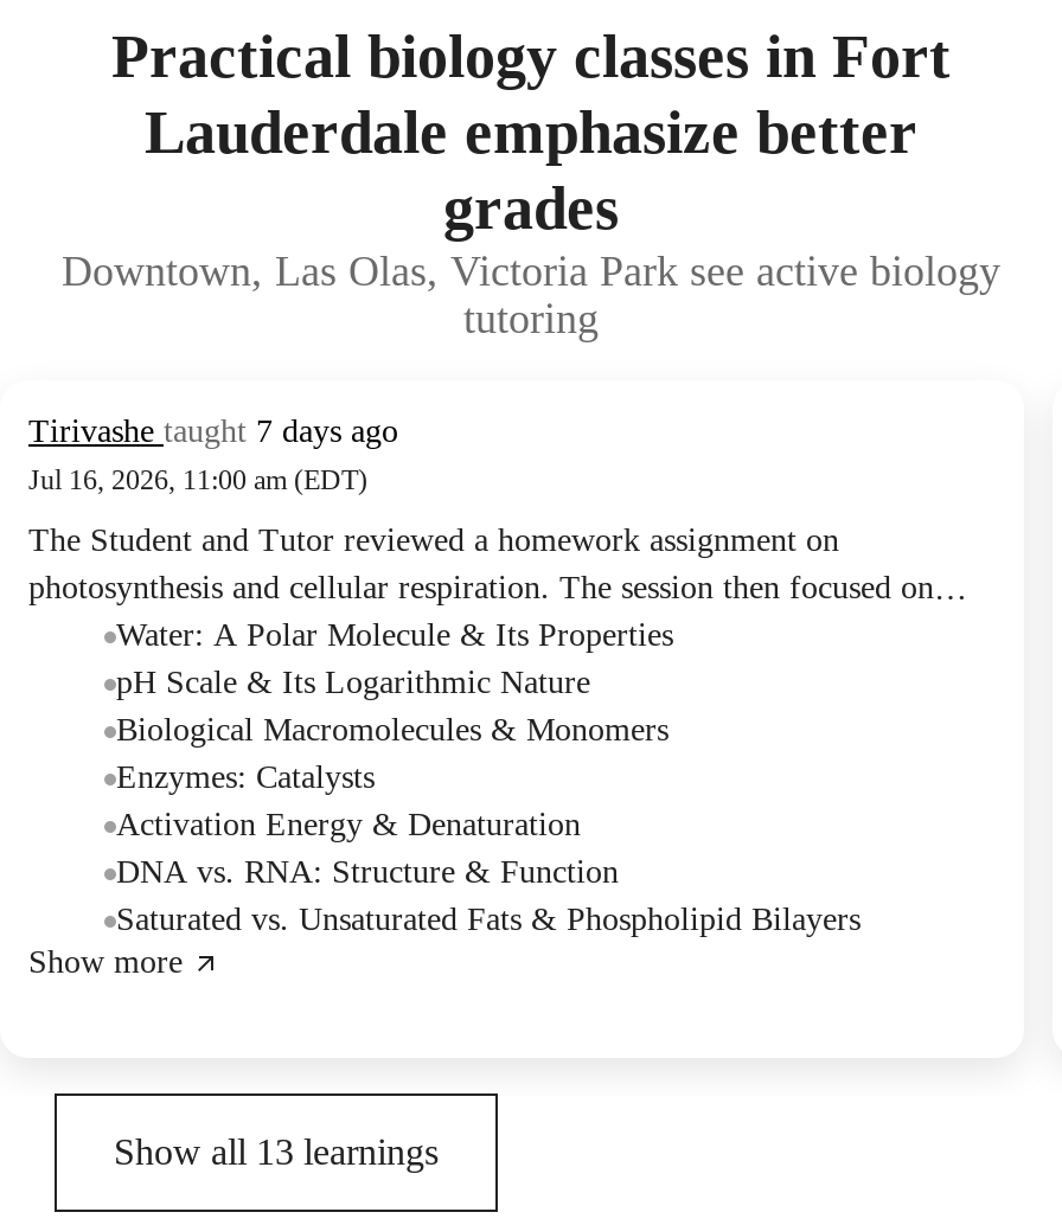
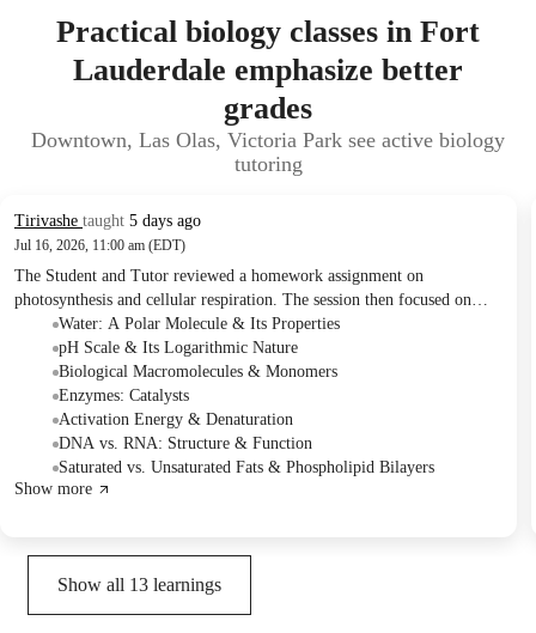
[28,413,398,449] Tirivashe taught 7 days ago -> [14,212,201,230] Tirivashe taught 5 days ago

